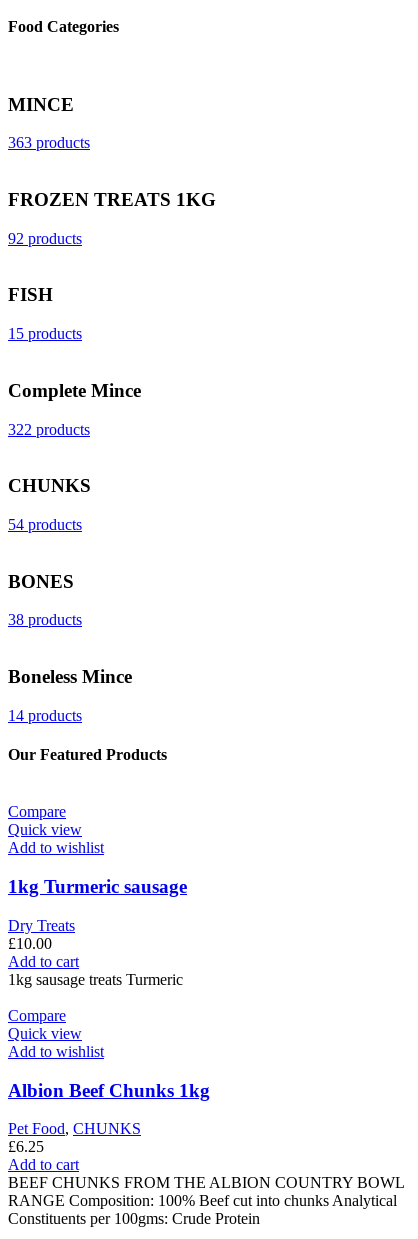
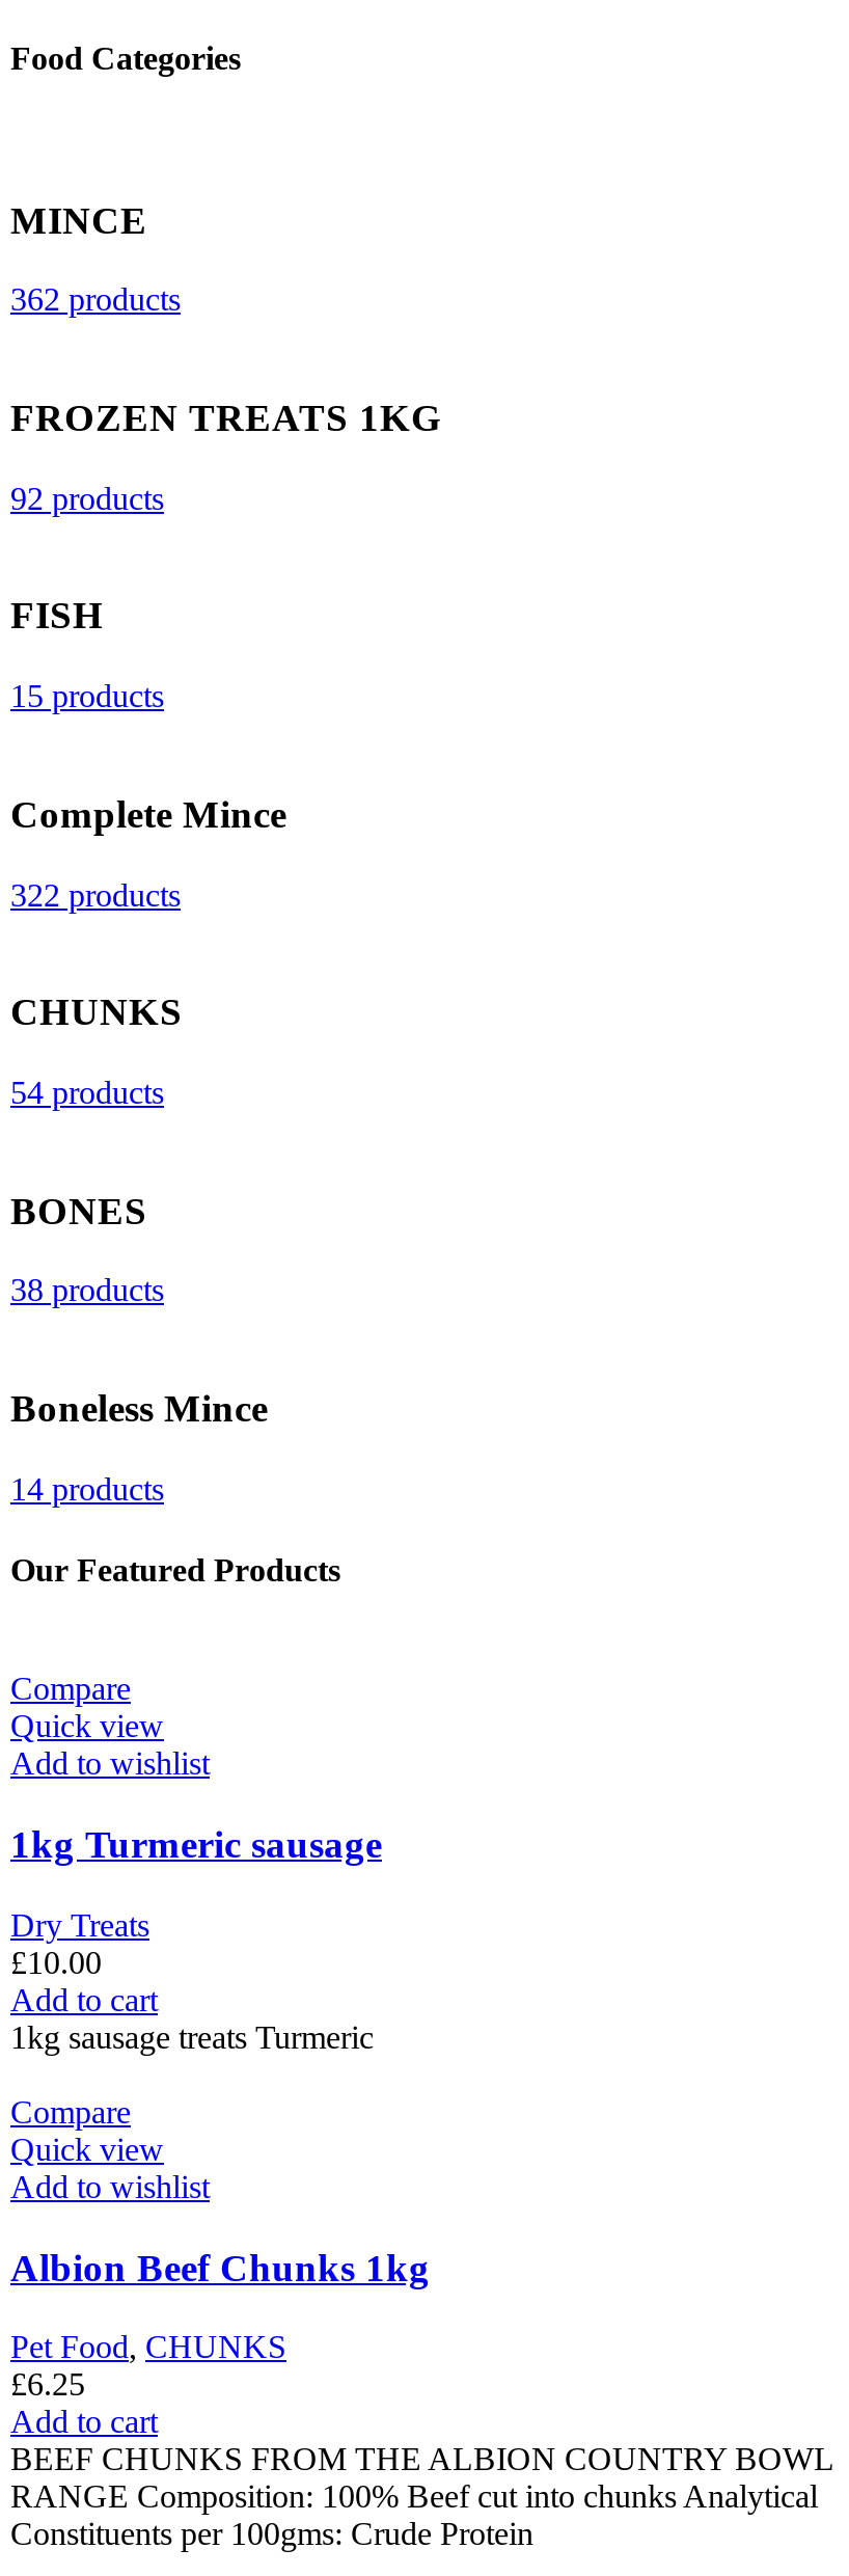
[8,134,90,151] 363 products -> [10,282,181,317] 362 products

